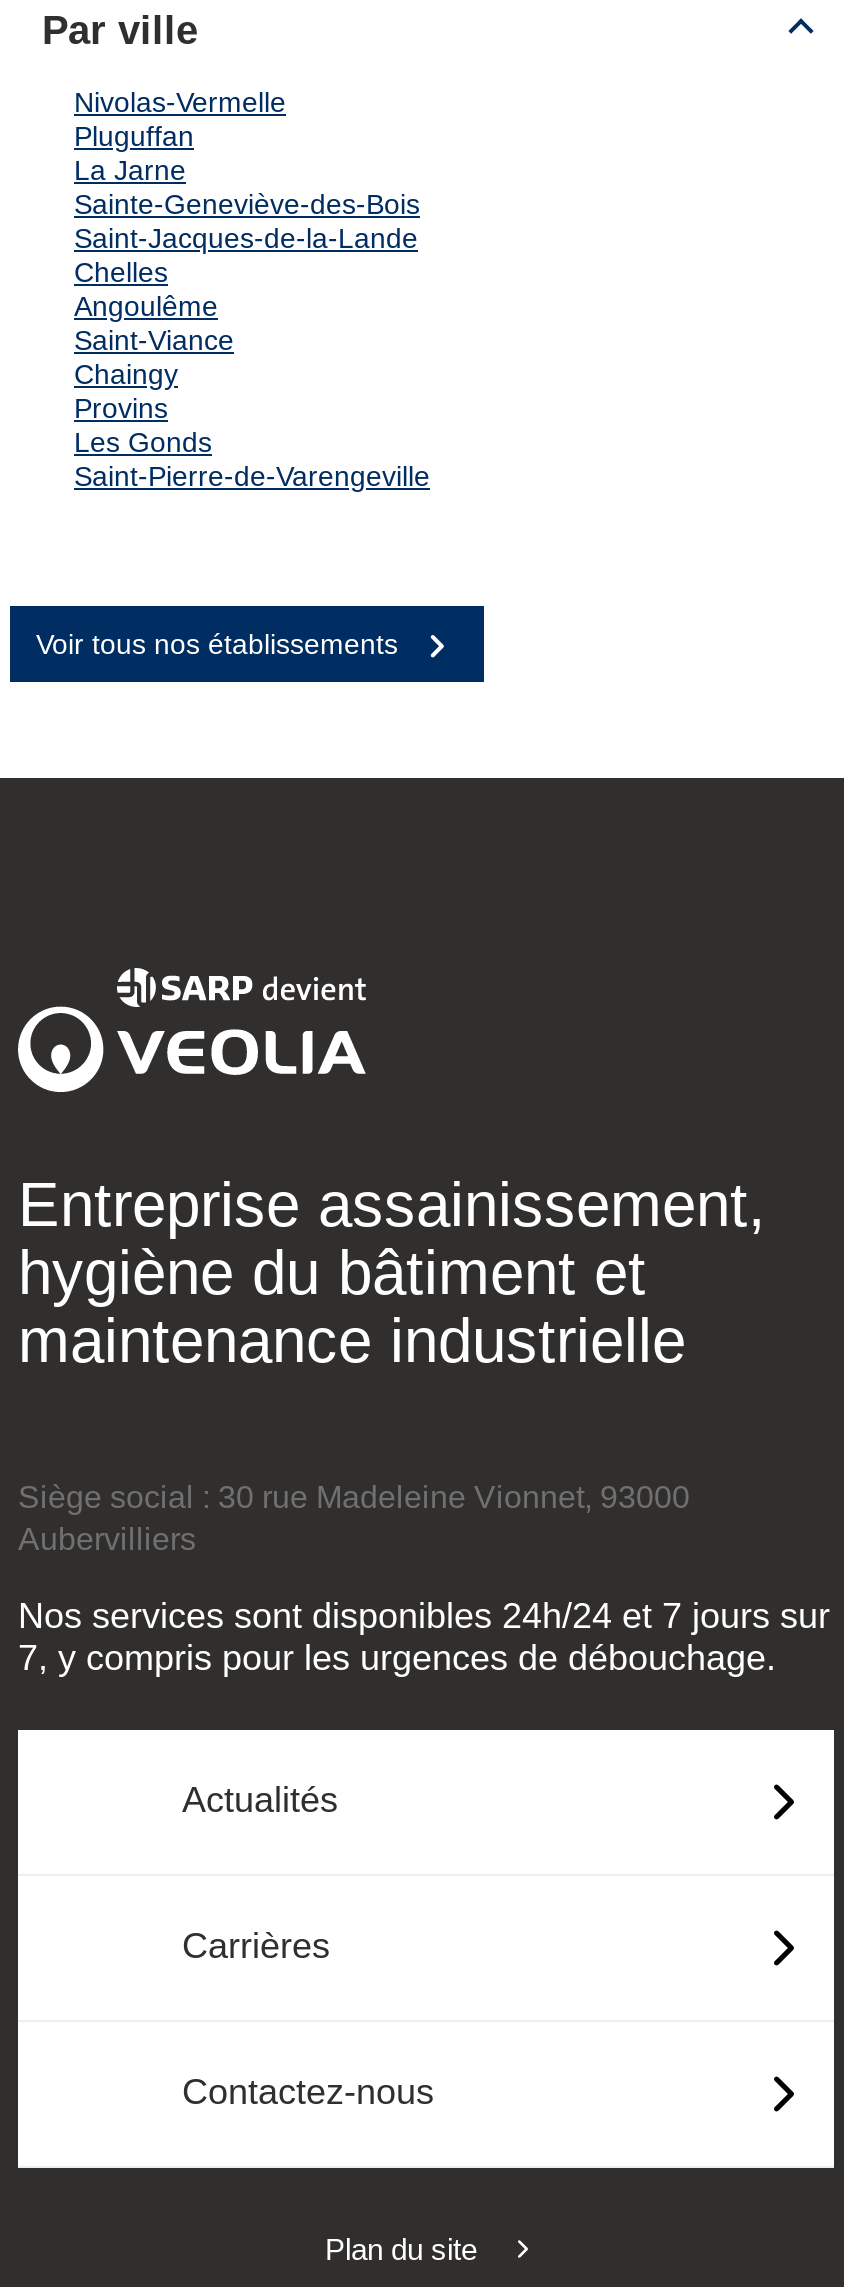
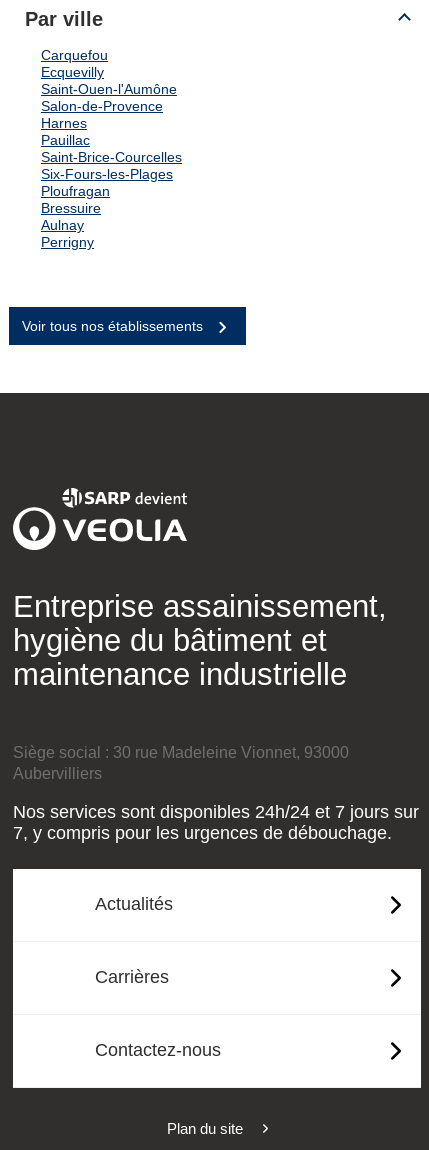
[74,86,430,492] Nivolas-Vermelle | Pluguffan | La Jarne | Sainte-Geneviève-des-Bois | Saint-Jacques-de-la-Lande | Chelles | Angoulême | Saint-Viance | Chaingy | Provins | Les Gonds | Saint-Pierre-de-Varengeville -> [41,47,182,250] Carquefou | Ecquevilly | Saint-Ouen-l'Aumône | Salon-de-Provence | Harnes | Pauillac | Saint-Brice-Courcelles | Six-Fours-les-Plages | Ploufragan | Bressuire | Aulnay | Perrigny

